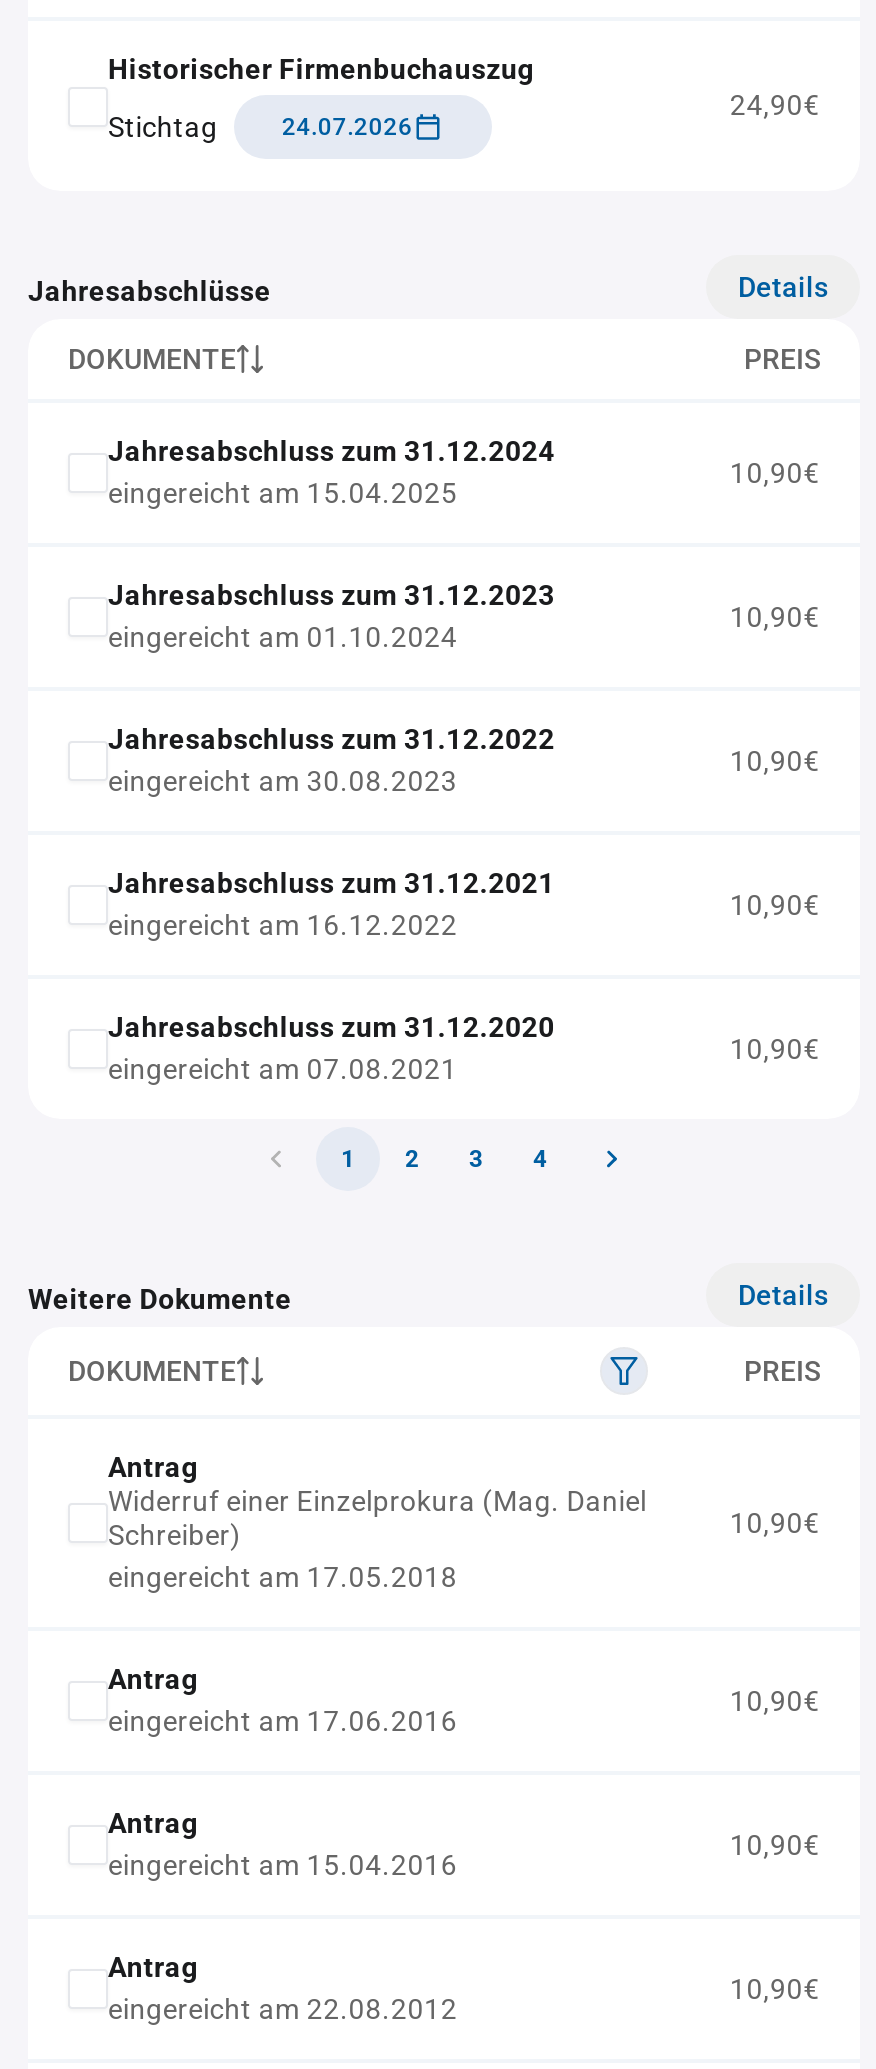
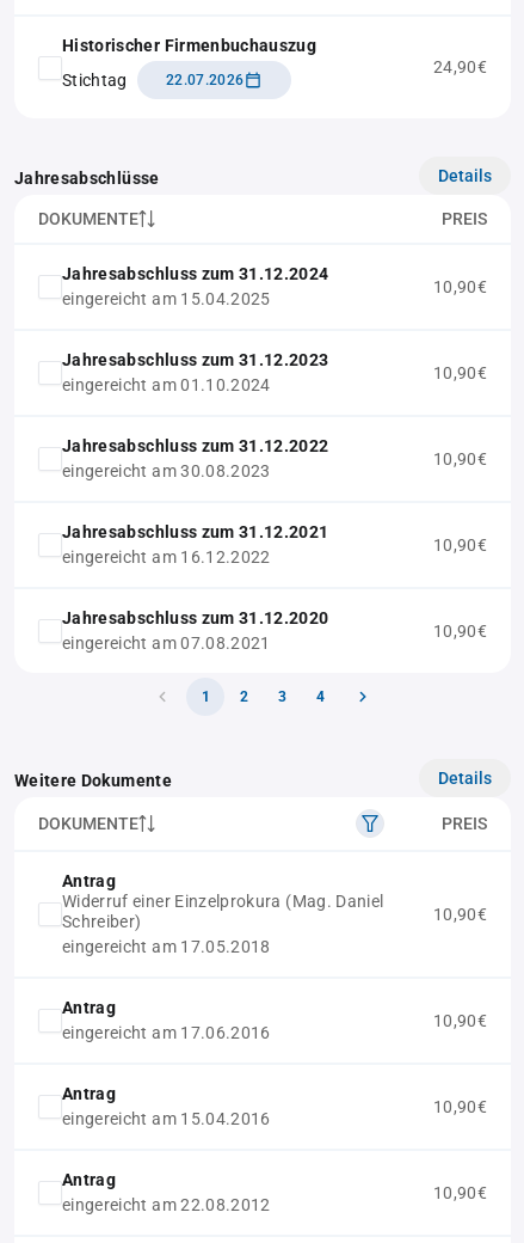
[282,113,413,141] 24.07.2026 -> [166,72,244,88] 22.07.2026

